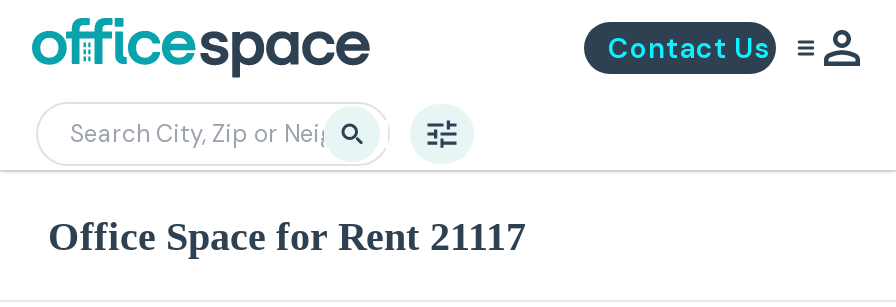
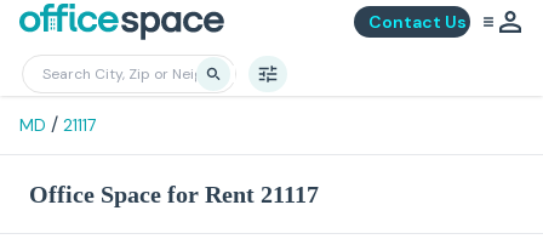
none -> [19,112,96,137] MD / 21117

